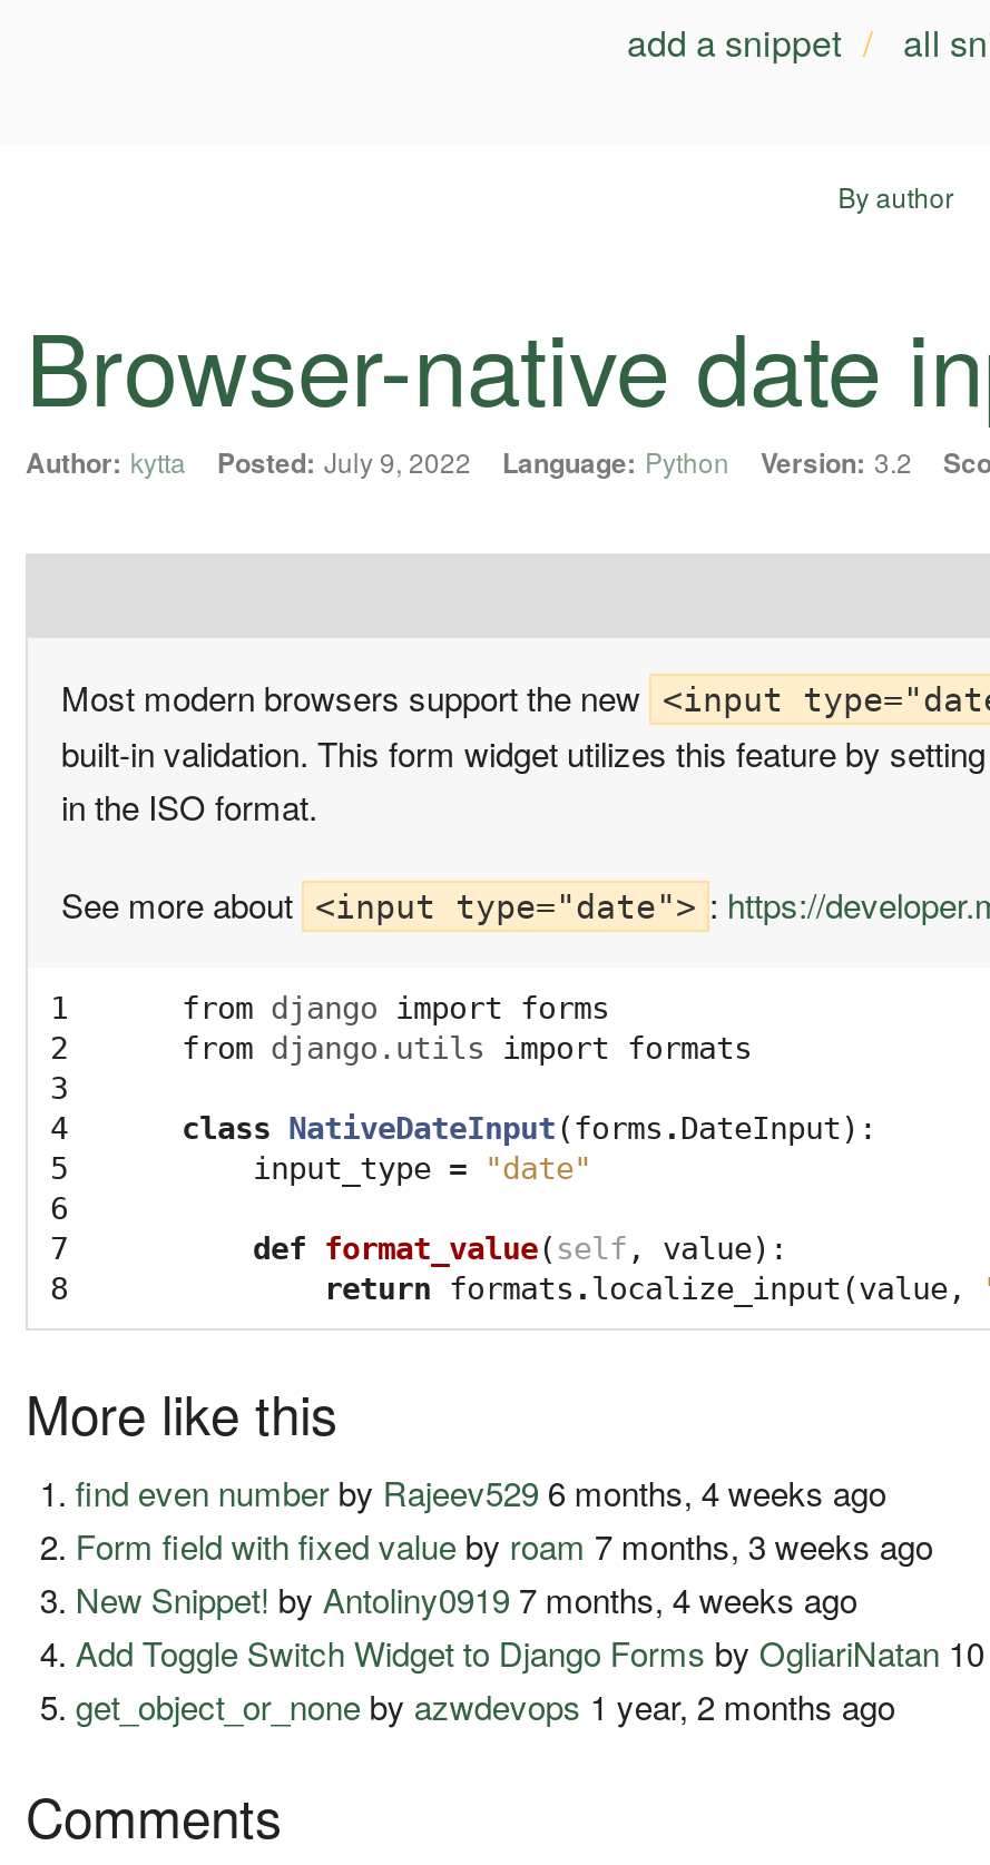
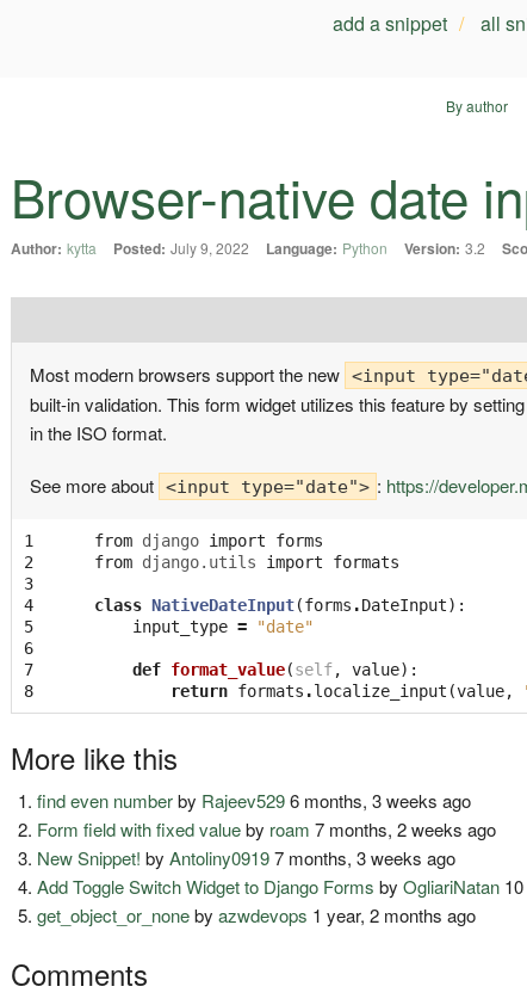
[76,1469,886,1516] find even number by Rajeev529 6 months, 4 weeks ago -> [37,788,471,813] find even number by Rajeev529 6 months, 3 weeks ago
[76,1523,933,1569] Form field with fixed value by roam 7 months, 3 weeks ago -> [37,817,496,842] Form field with fixed value by roam 7 months, 2 weeks ago
[76,1576,857,1623] New Snippet! by Antoliny0919 7 months, 4 weeks ago -> [37,845,456,870] New Snippet! by Antoliny0919 7 months, 3 weeks ago

